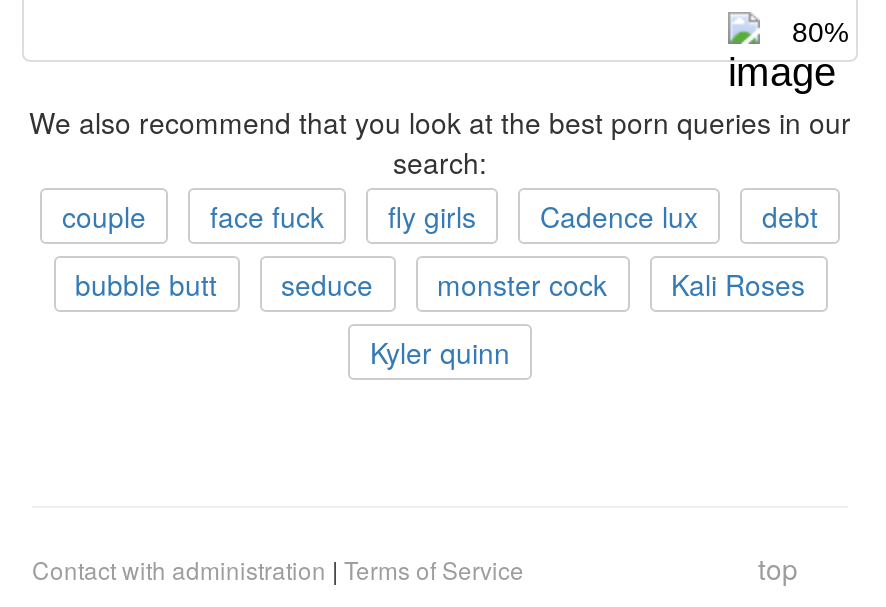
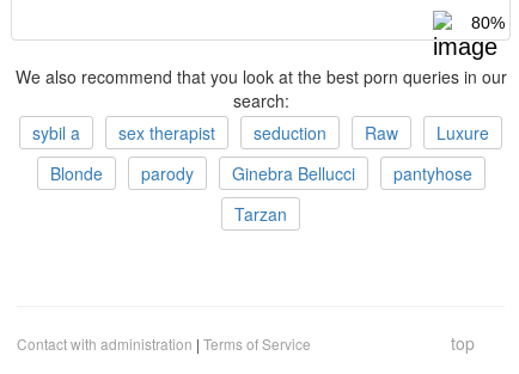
[62,197,818,237] couple | face fuck | fly girls | Cadence lux | debt -> [32,121,489,145] sybil a | sex therapist | seduction | Raw | Luxure
[75,265,805,305] bubble butt | seduce | monster cock | Kali Roses -> [50,162,472,186] Blonde | parody | Ginebra Bellucci | pantyhose
[370,333,510,373] Kyler quinn -> [234,202,287,226] Tarzan

